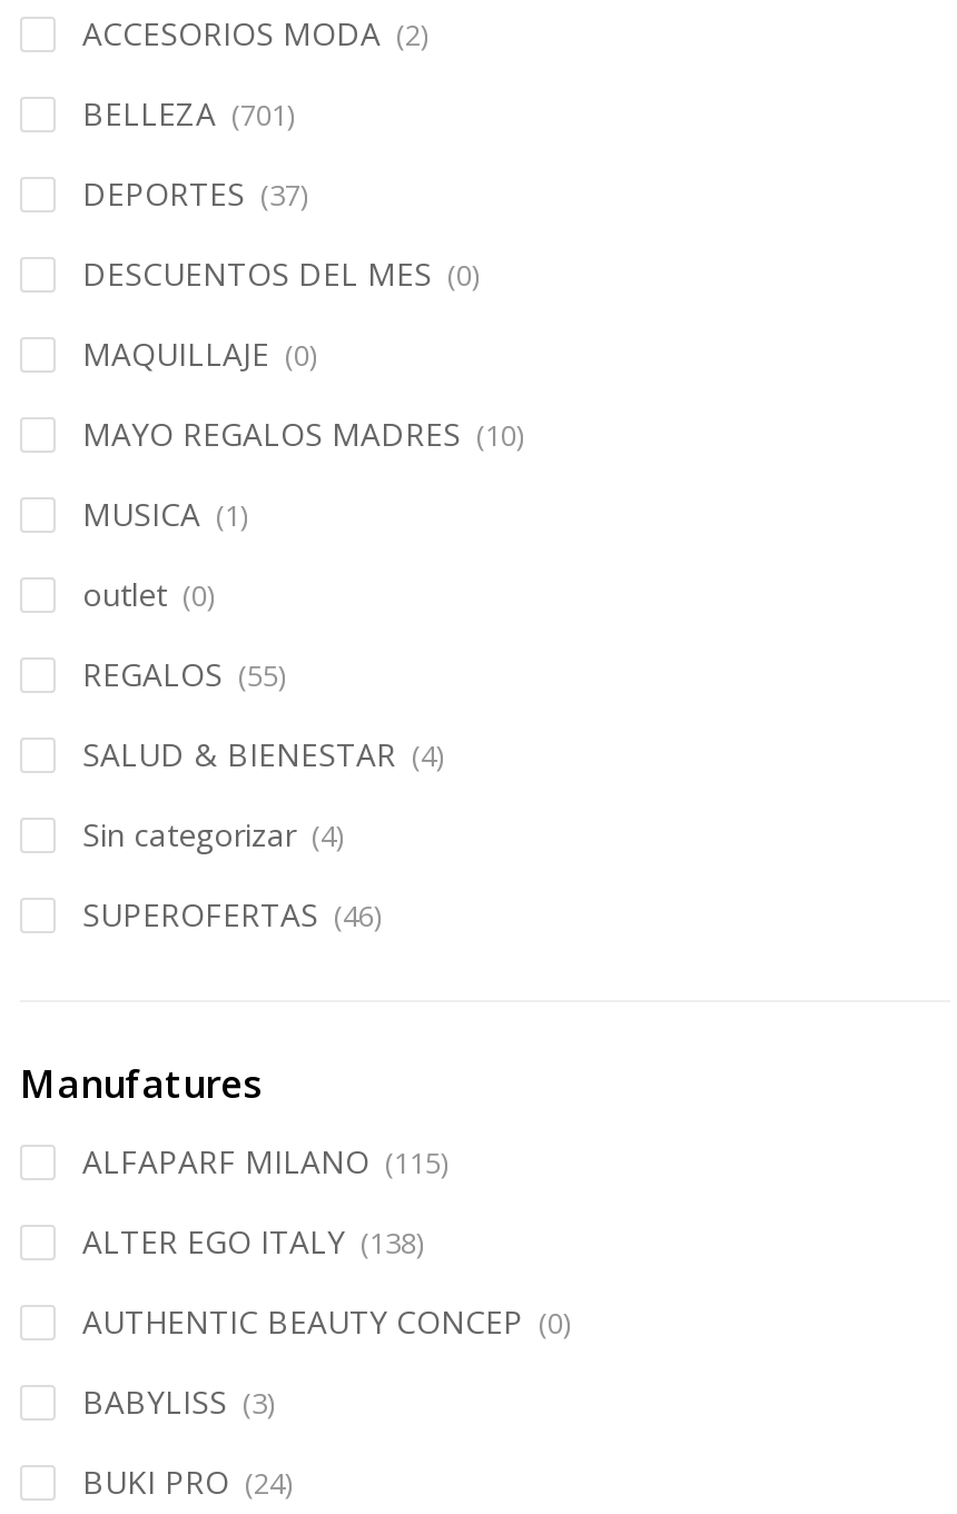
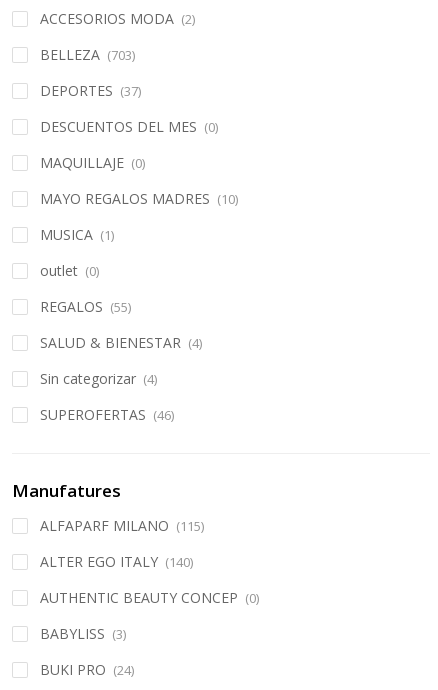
[82,92,294,135] BELLEZA (701) -> [40,45,135,64] BELLEZA (703)
[82,1220,423,1263] ALTER EGO ITALY (138) -> [40,552,193,571] ALTER EGO ITALY (140)

